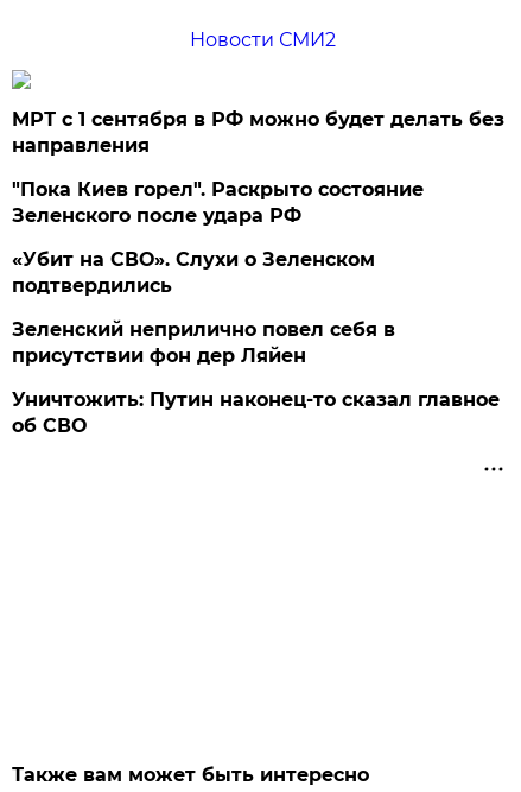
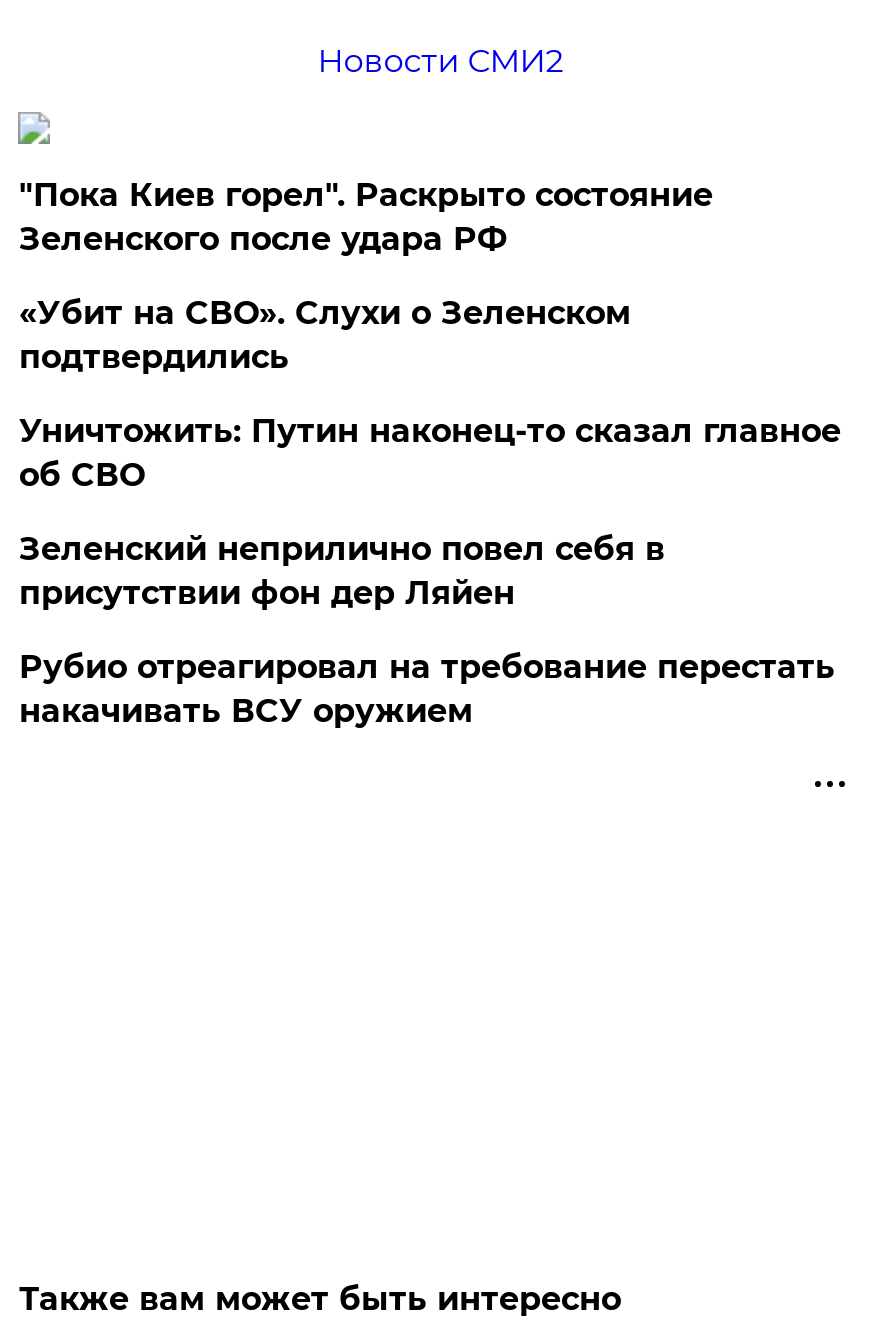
[12,108,505,157] МРТ с 1 сентября в РФ можно будет делать без | направления -> none
moved [12,178,424,297] -> [19,176,713,376]: "Пока Киев горел". Раскрыто состояние | Зеленского после удара РФ | «Убит на СВО». Слухи о Зеленском | подтвердились
none -> [19,648,835,730] Рубио отреагировал на требование перестать | накачивать ВСУ оружием
moved [12,388,500,437] -> [19,412,841,494]: Уничтожить: Путин наконец-то сказал главное | об СВО

